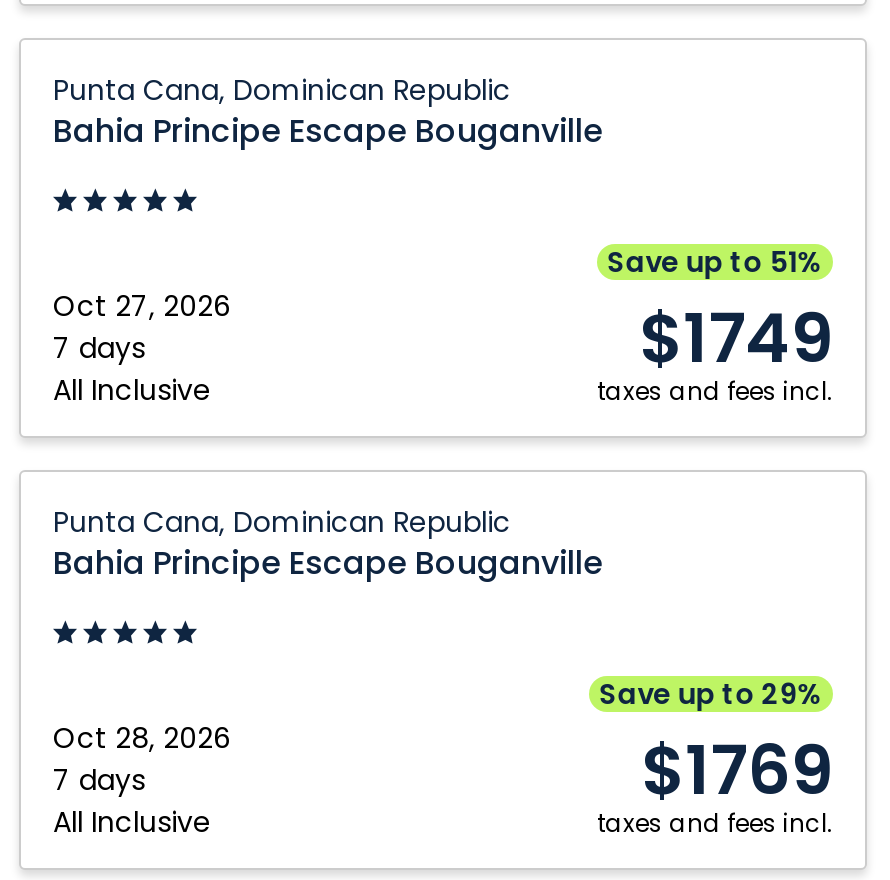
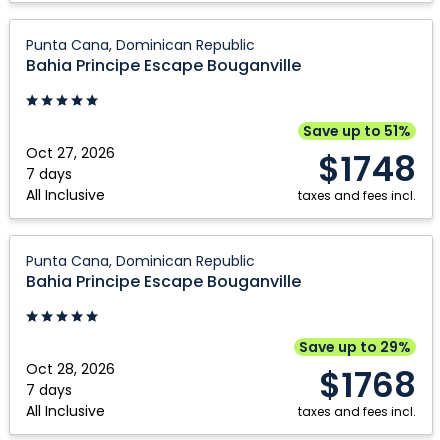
[639,291,833,387] $1749 -> [318,145,416,193] $1748
[641,723,833,819] $1769 -> [319,361,416,409] $1768

